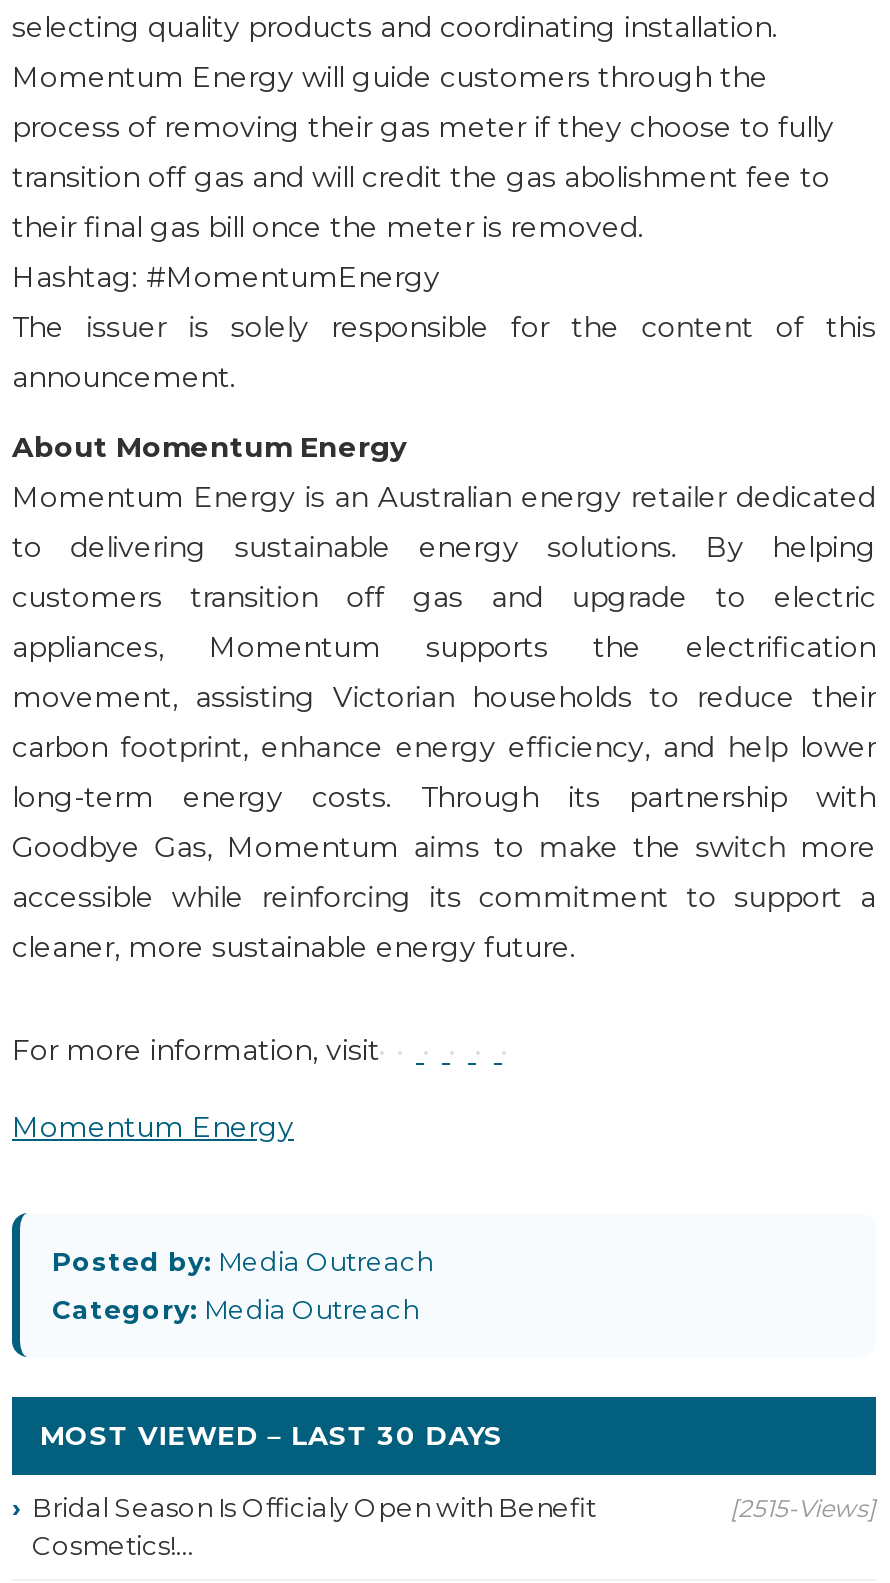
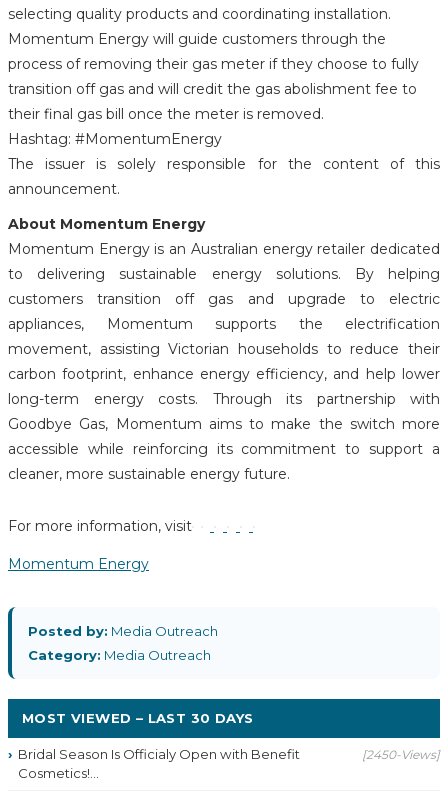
[730,1493,876,1523] [2515-Views] -> [362,747,440,762] [2450-Views]

